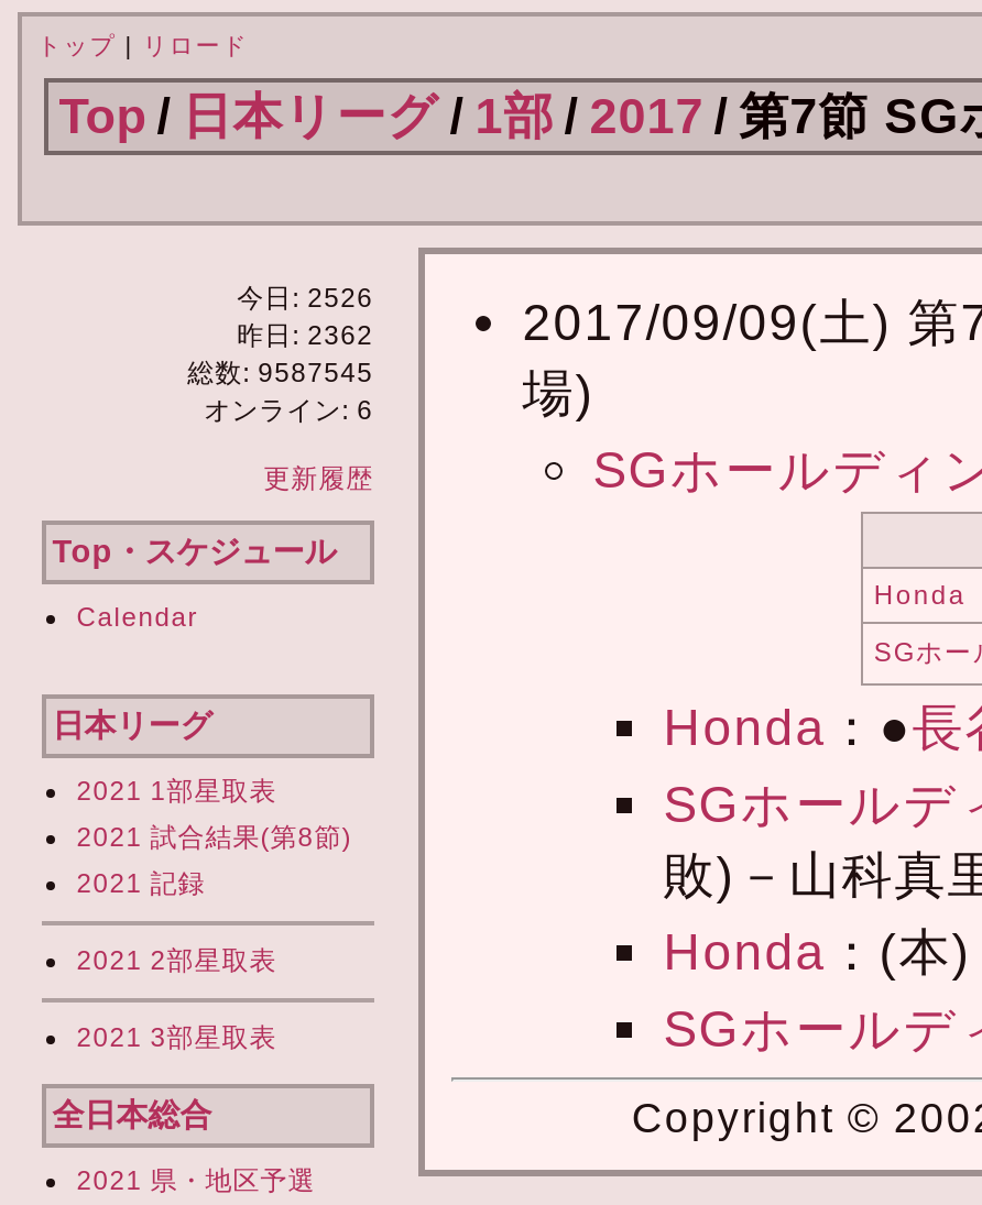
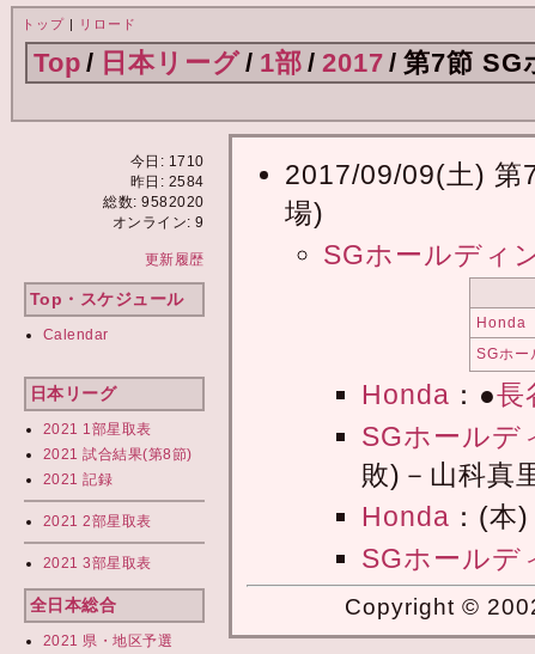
[237,282,374,313] 今日: 2526 -> [130,153,204,170] 今日: 1710
[237,320,374,351] 昨日: 2362 -> [130,173,204,190] 昨日: 2584
[188,357,374,388] 総数: 9587545 -> [103,193,204,210] 総数: 9582020
[204,395,374,425] オンライン: 6 -> [112,214,204,231] オンライン: 9

